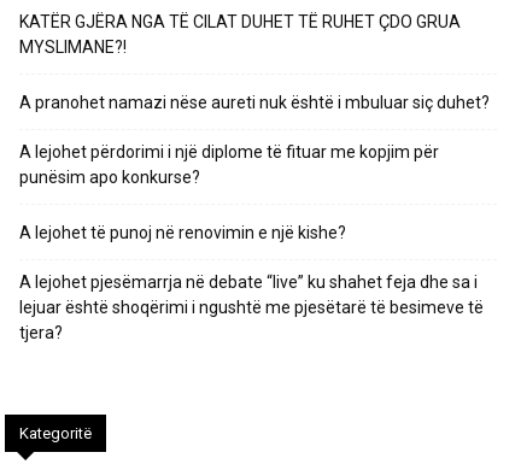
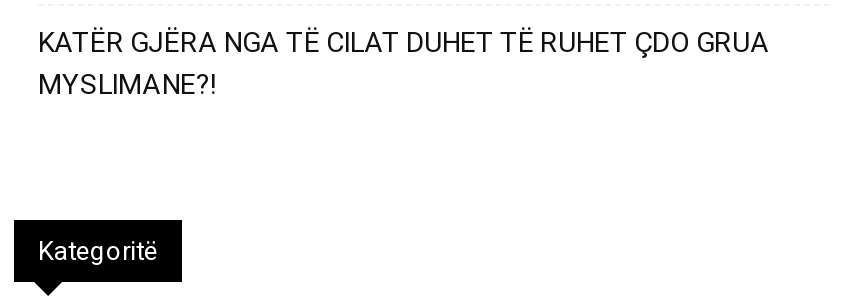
[19,92,490,342] A pranohet namazi nëse aureti nuk është i mbuluar siç duhet? | A lejohet përdorimi i një diplome të fituar me kopjim për | punësim apo konkurse? | A lejohet të punoj në renovimin e një kishe? | A lejohet pjesëmarrja në debate “live” ku shahet feja dhe sa i | lejuar është shoqërimi i ngushtë me pjesëtarë të besimeve të | tjera? -> none

